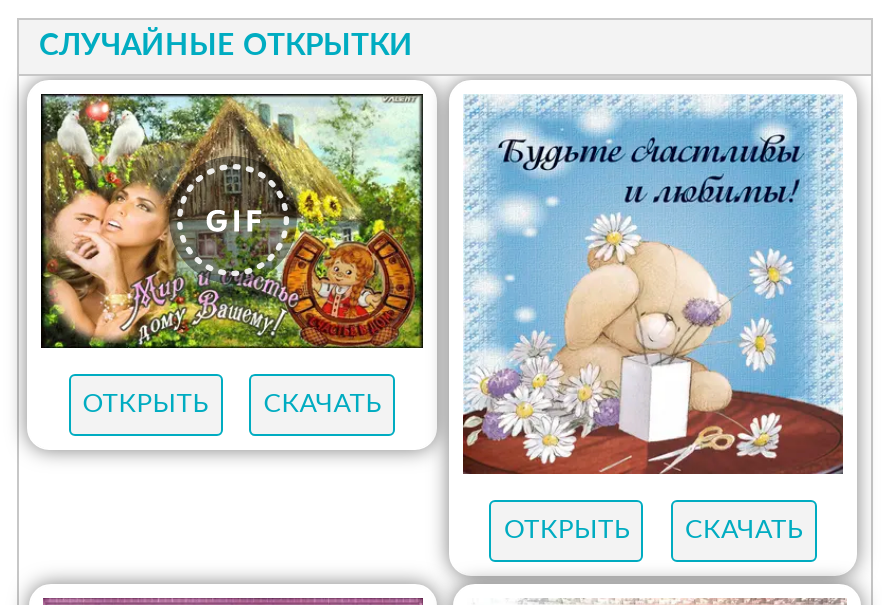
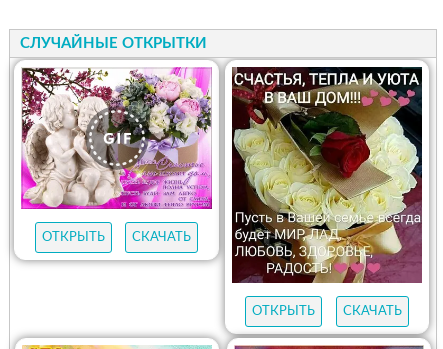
[39,92,425,350] [image] -> [20,66,213,210] [image]
[461,94,843,476] [image] -> [231,66,423,284] [image]

